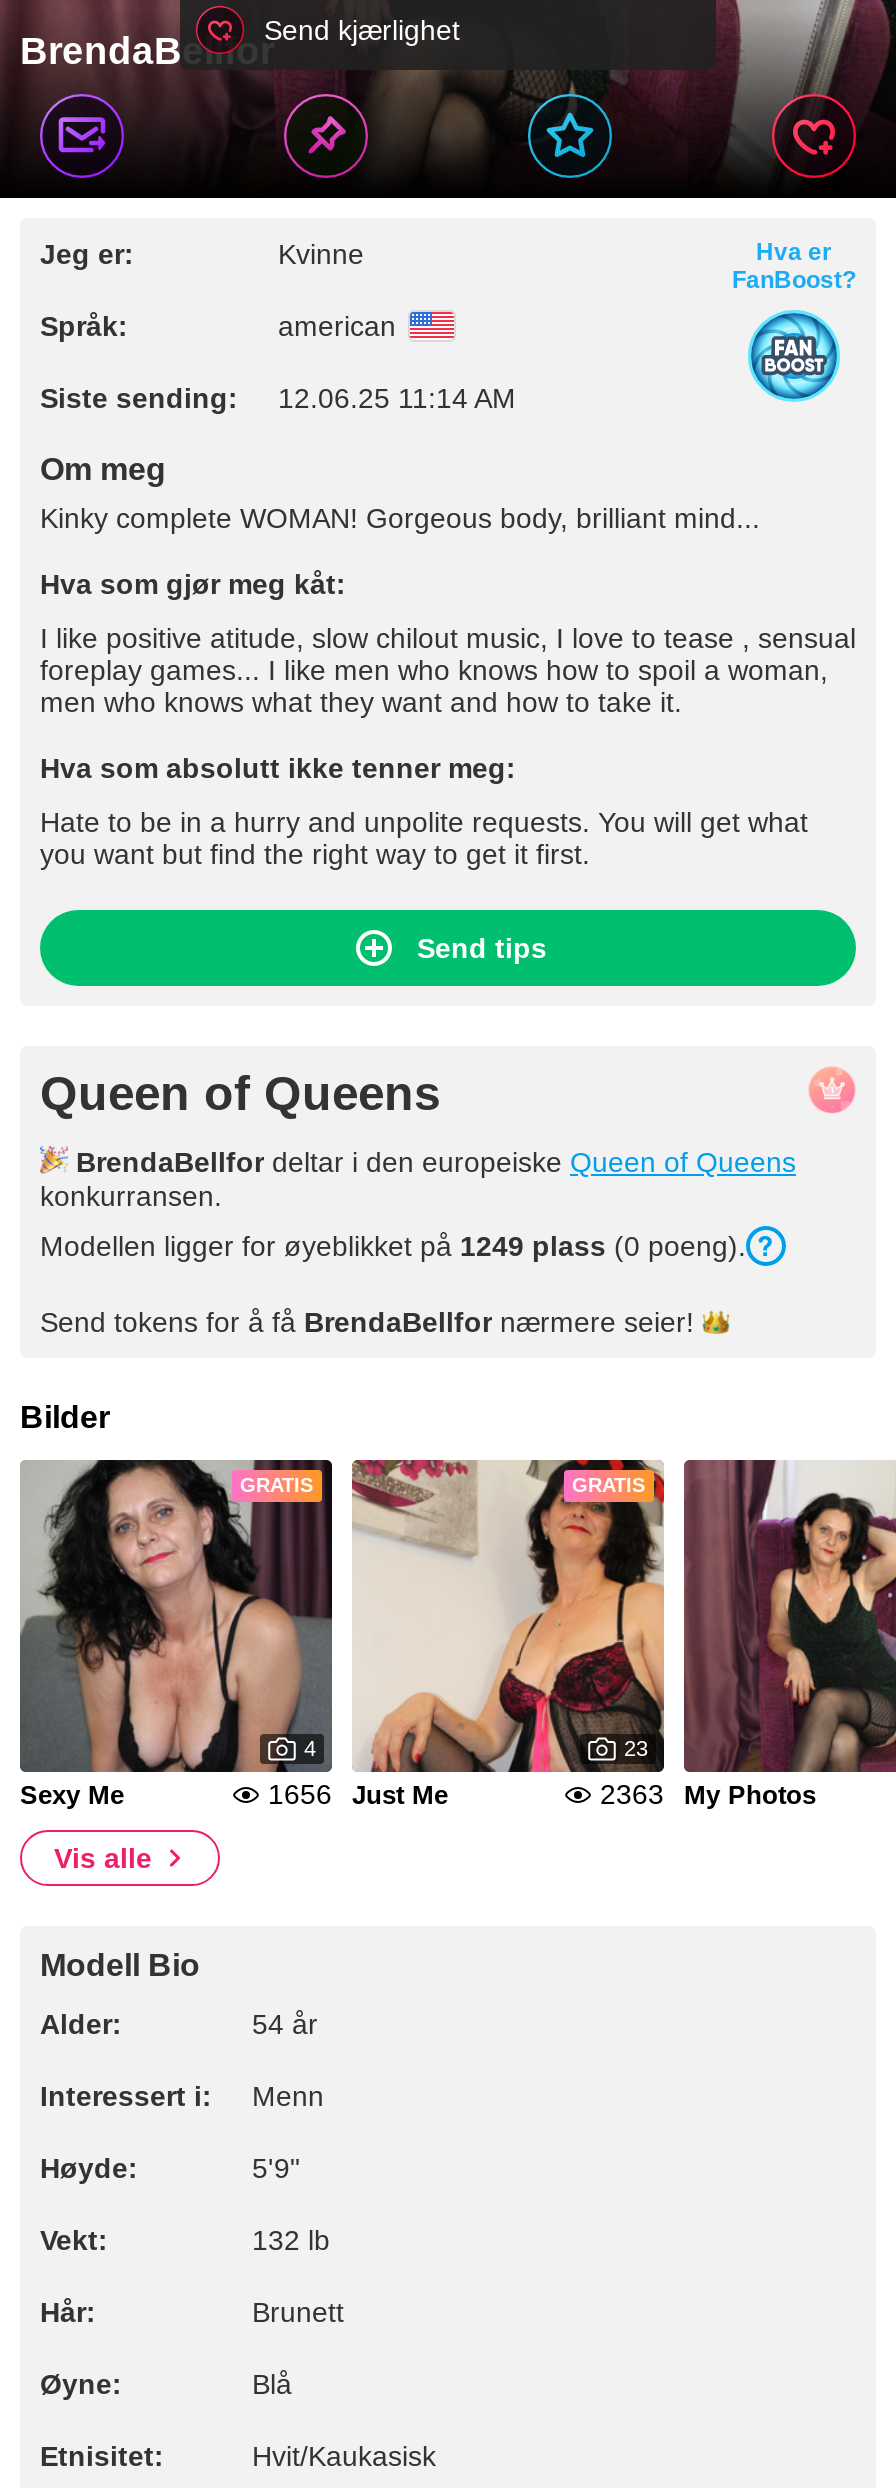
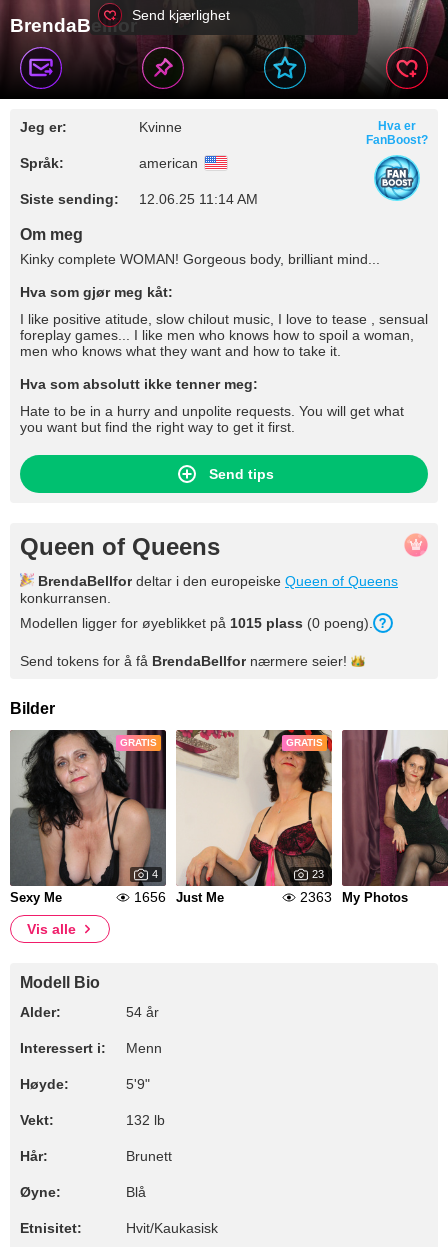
[40,1230,746,1262] Modellen ligger for øyeblikket på 1249 plass (0 poeng). -> [20,615,373,631] Modellen ligger for øyeblikket på 1015 plass (0 poeng).

